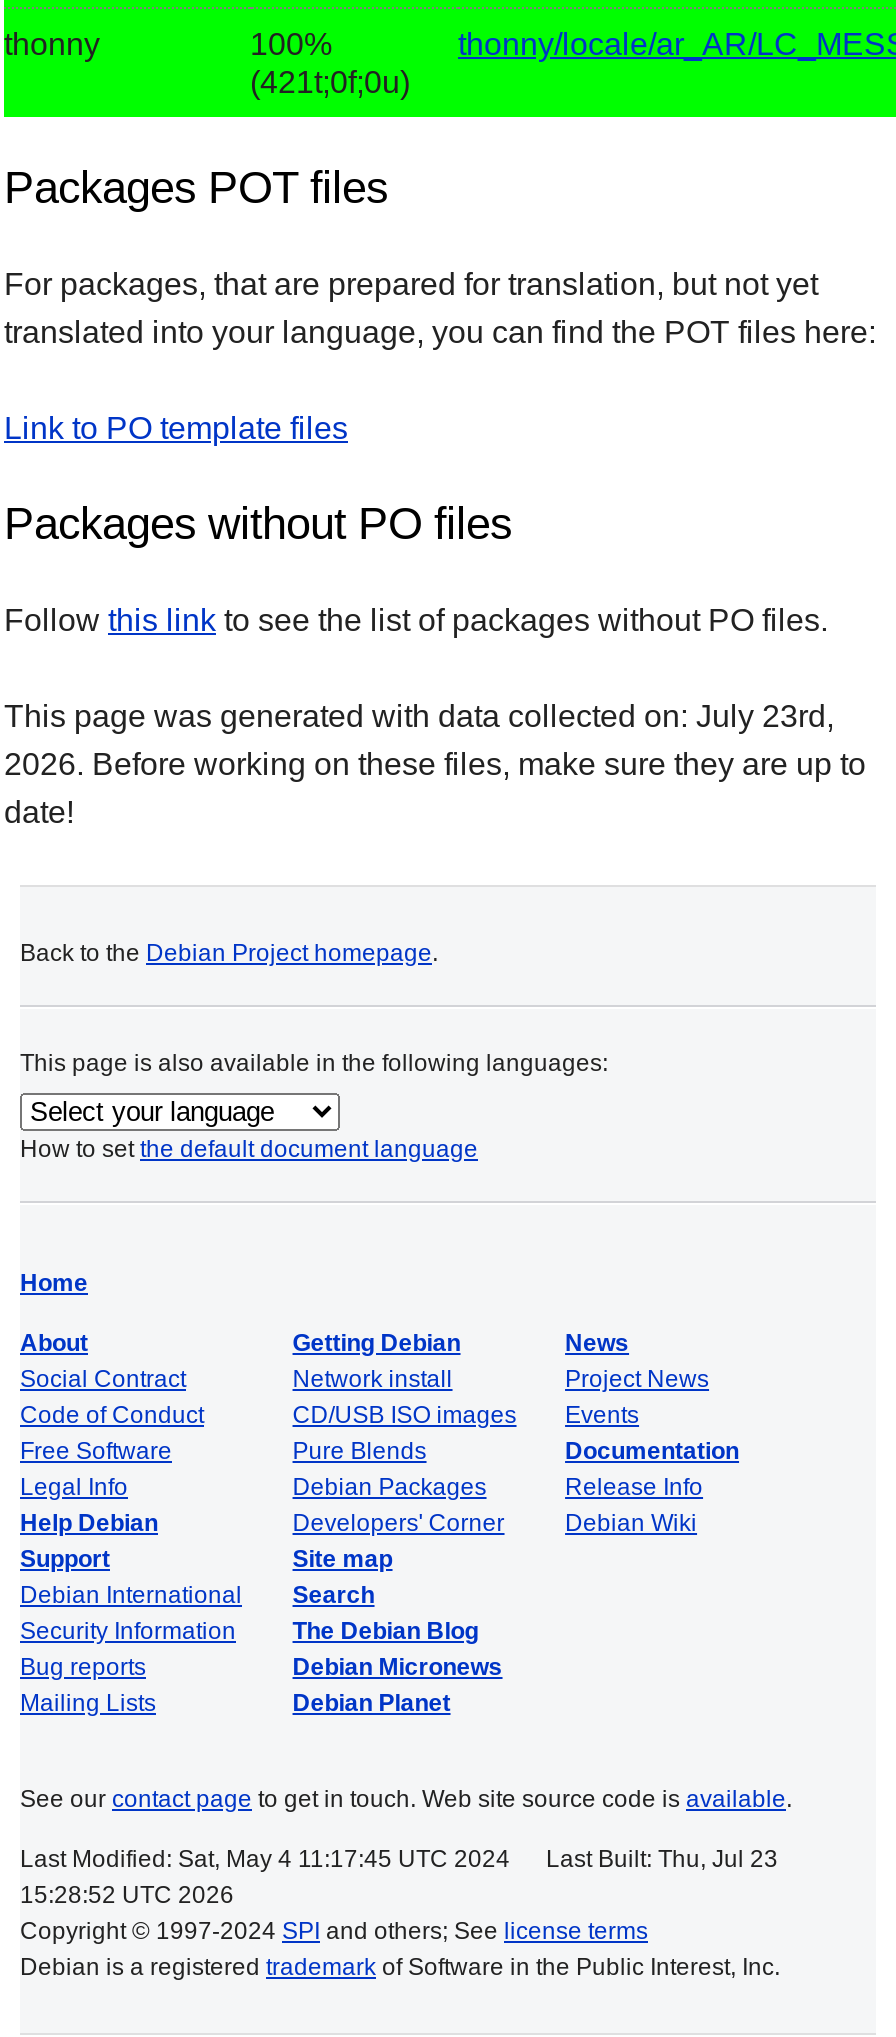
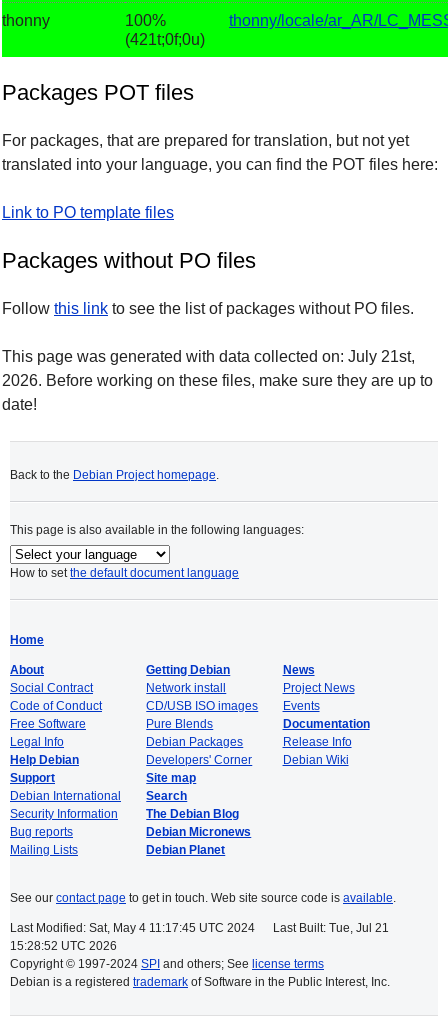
[4,699,834,733] This page was generated with data collected on: July 23rd, -> [2,348,415,365] This page was generated with data collected on: July 21st,
[20,1846,778,1874] Last Modified: Sat, May 4 11:17:45 UTC 2024 Last Built: Thu, Jul 23 -> [10,921,389,935] Last Modified: Sat, May 4 11:17:45 UTC 2024 Last Built: Tue, Jul 21

